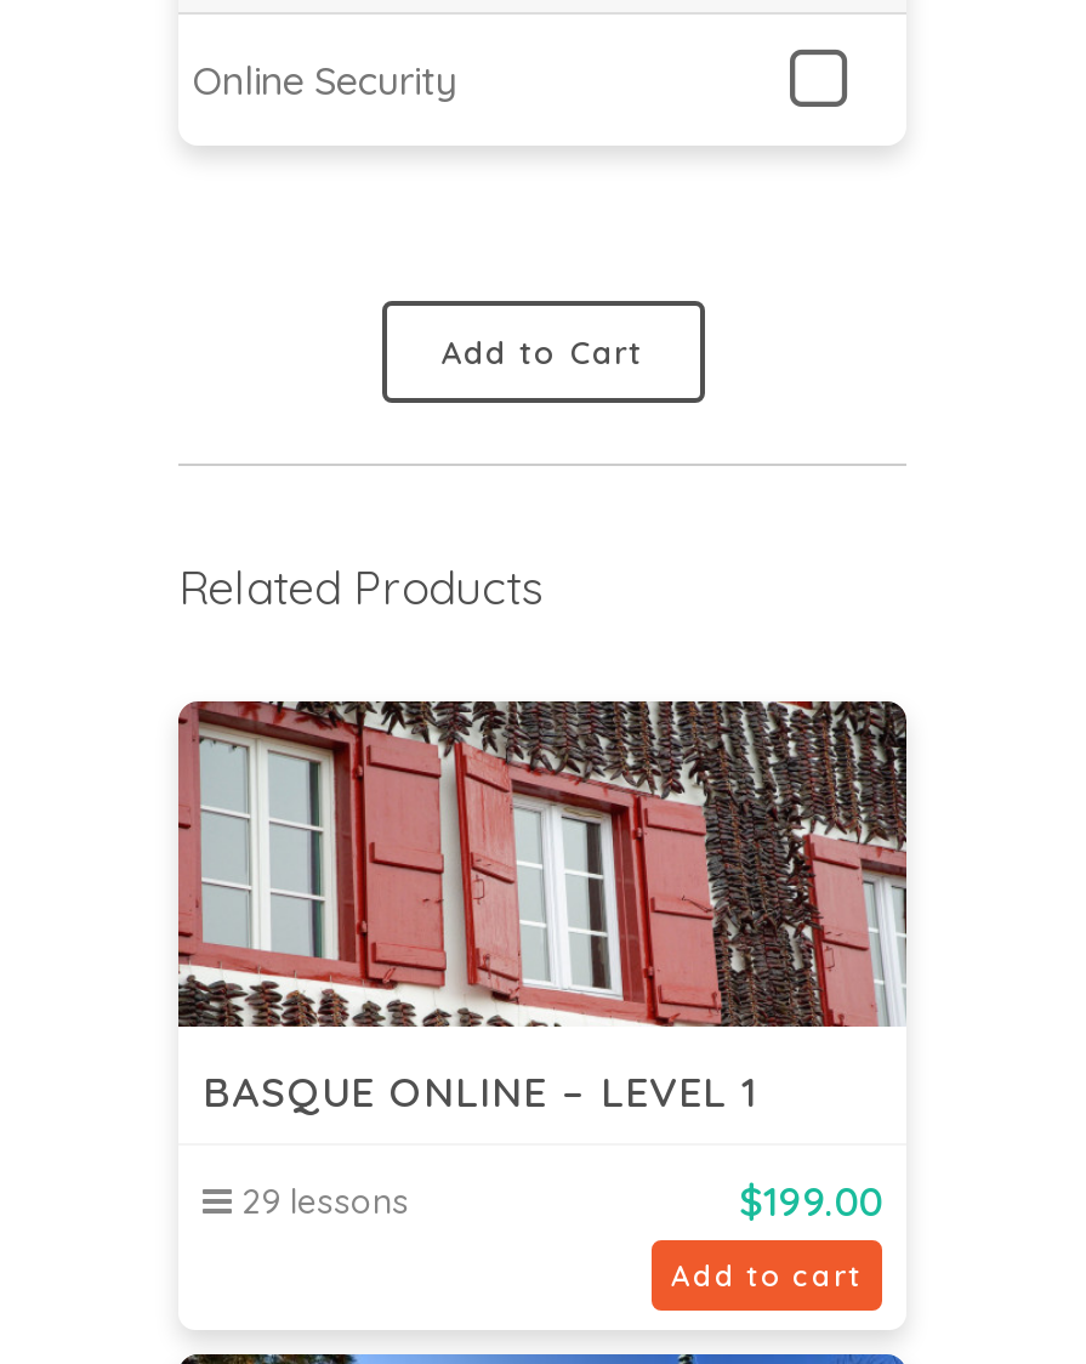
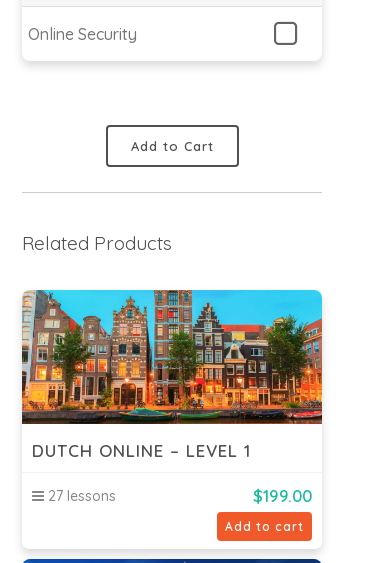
[176,699,909,1118] [image] | BASQUE ONLINE – LEVEL 1 -> [21,289,323,461] [image] | DUTCH ONLINE – LEVEL 1
[232,1180,409,1223] 29 lessons -> [44,487,116,505] 27 lessons

